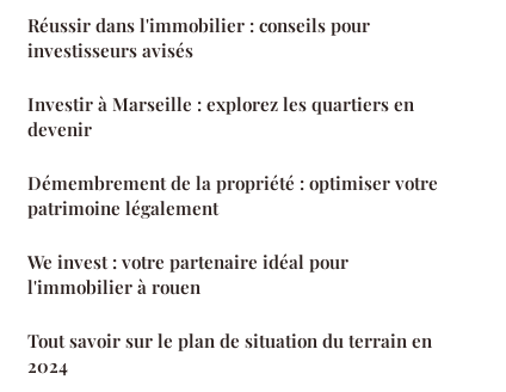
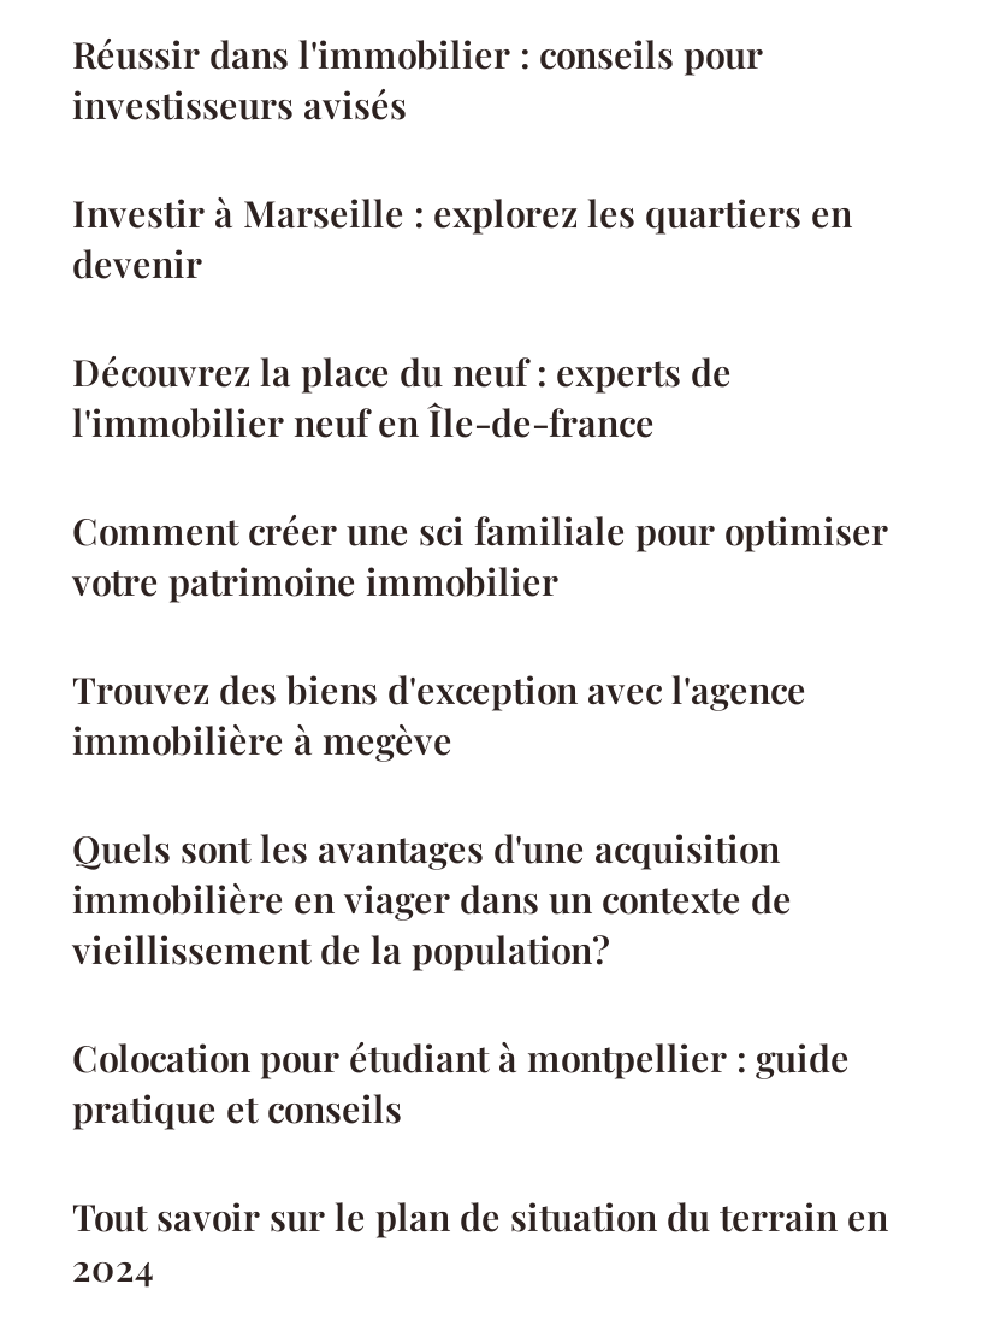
[27,171,438,299] Démembrement de la propriété : optimiser votre | patrimoine légalement | We invest : votre partenaire idéal pour | l'immobilier à rouen -> [72,348,888,1132] Découvrez la place du neuf : experts de | l'immobilier neuf en Île-de-france | Comment créer une sci familiale pour optimiser | votre patrimoine immobilier | Trouvez des biens d'exception avec l'agence | immobilière à megève | Quels sont les avantages d'une acquisition | immobilière en viager dans un contexte de | vieillissement de la population? | Colocation pour étudiant à montpellier : guide | pratique et conseils

